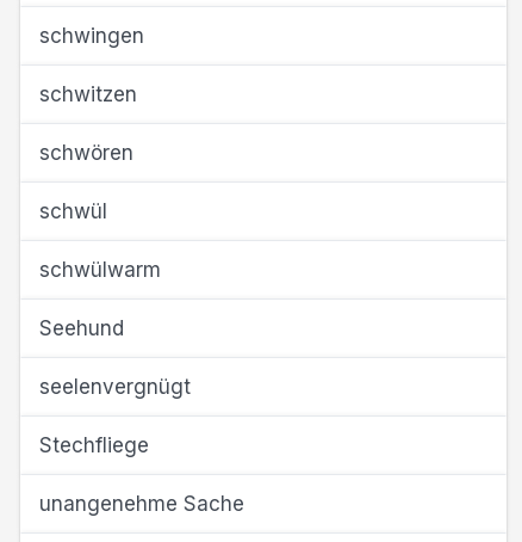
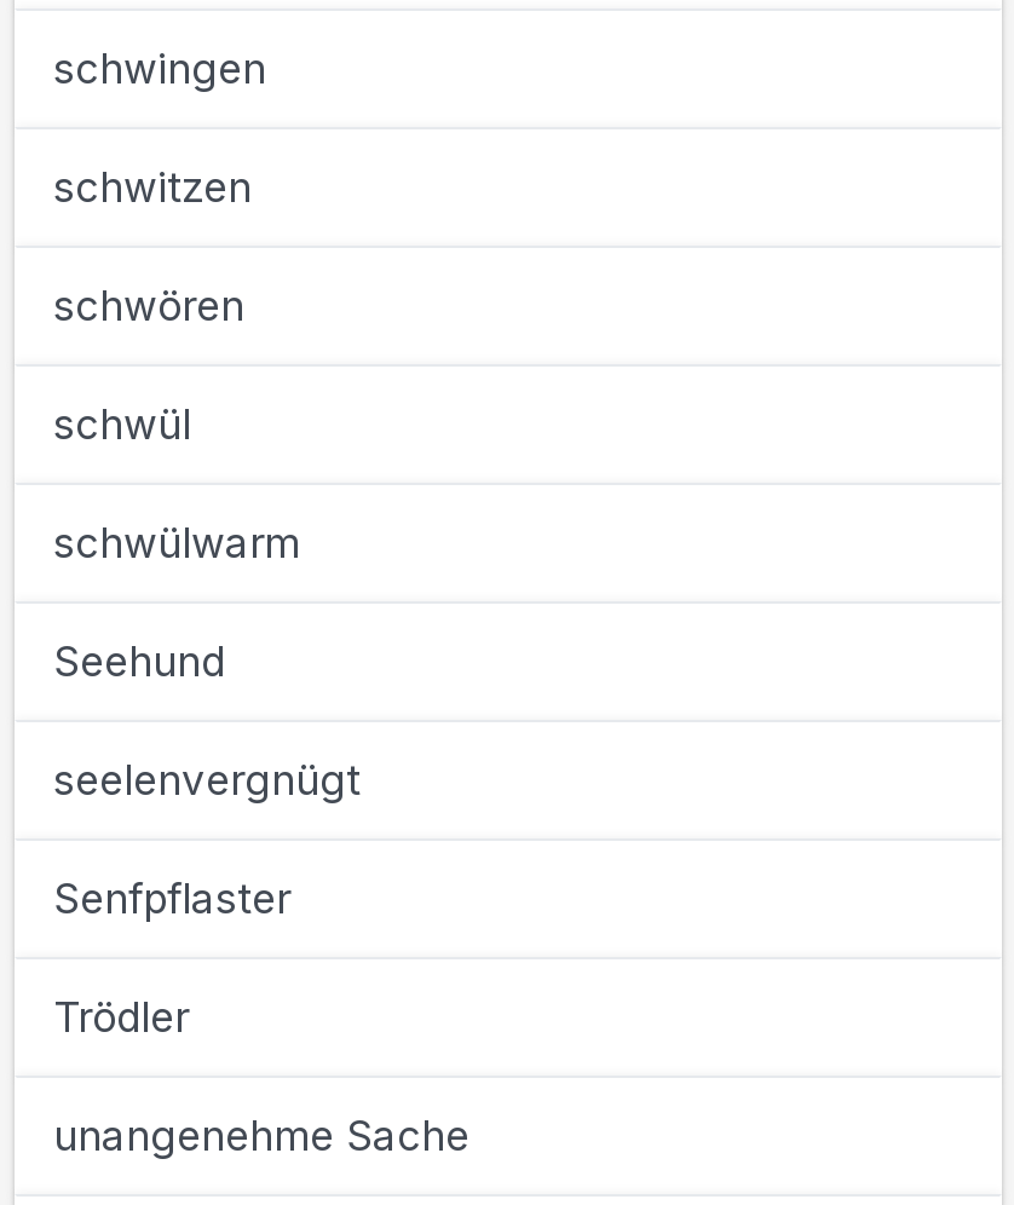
[39,433,149,457] Stechfliege -> [53,875,290,1042] Senfpflaster | Trödler

